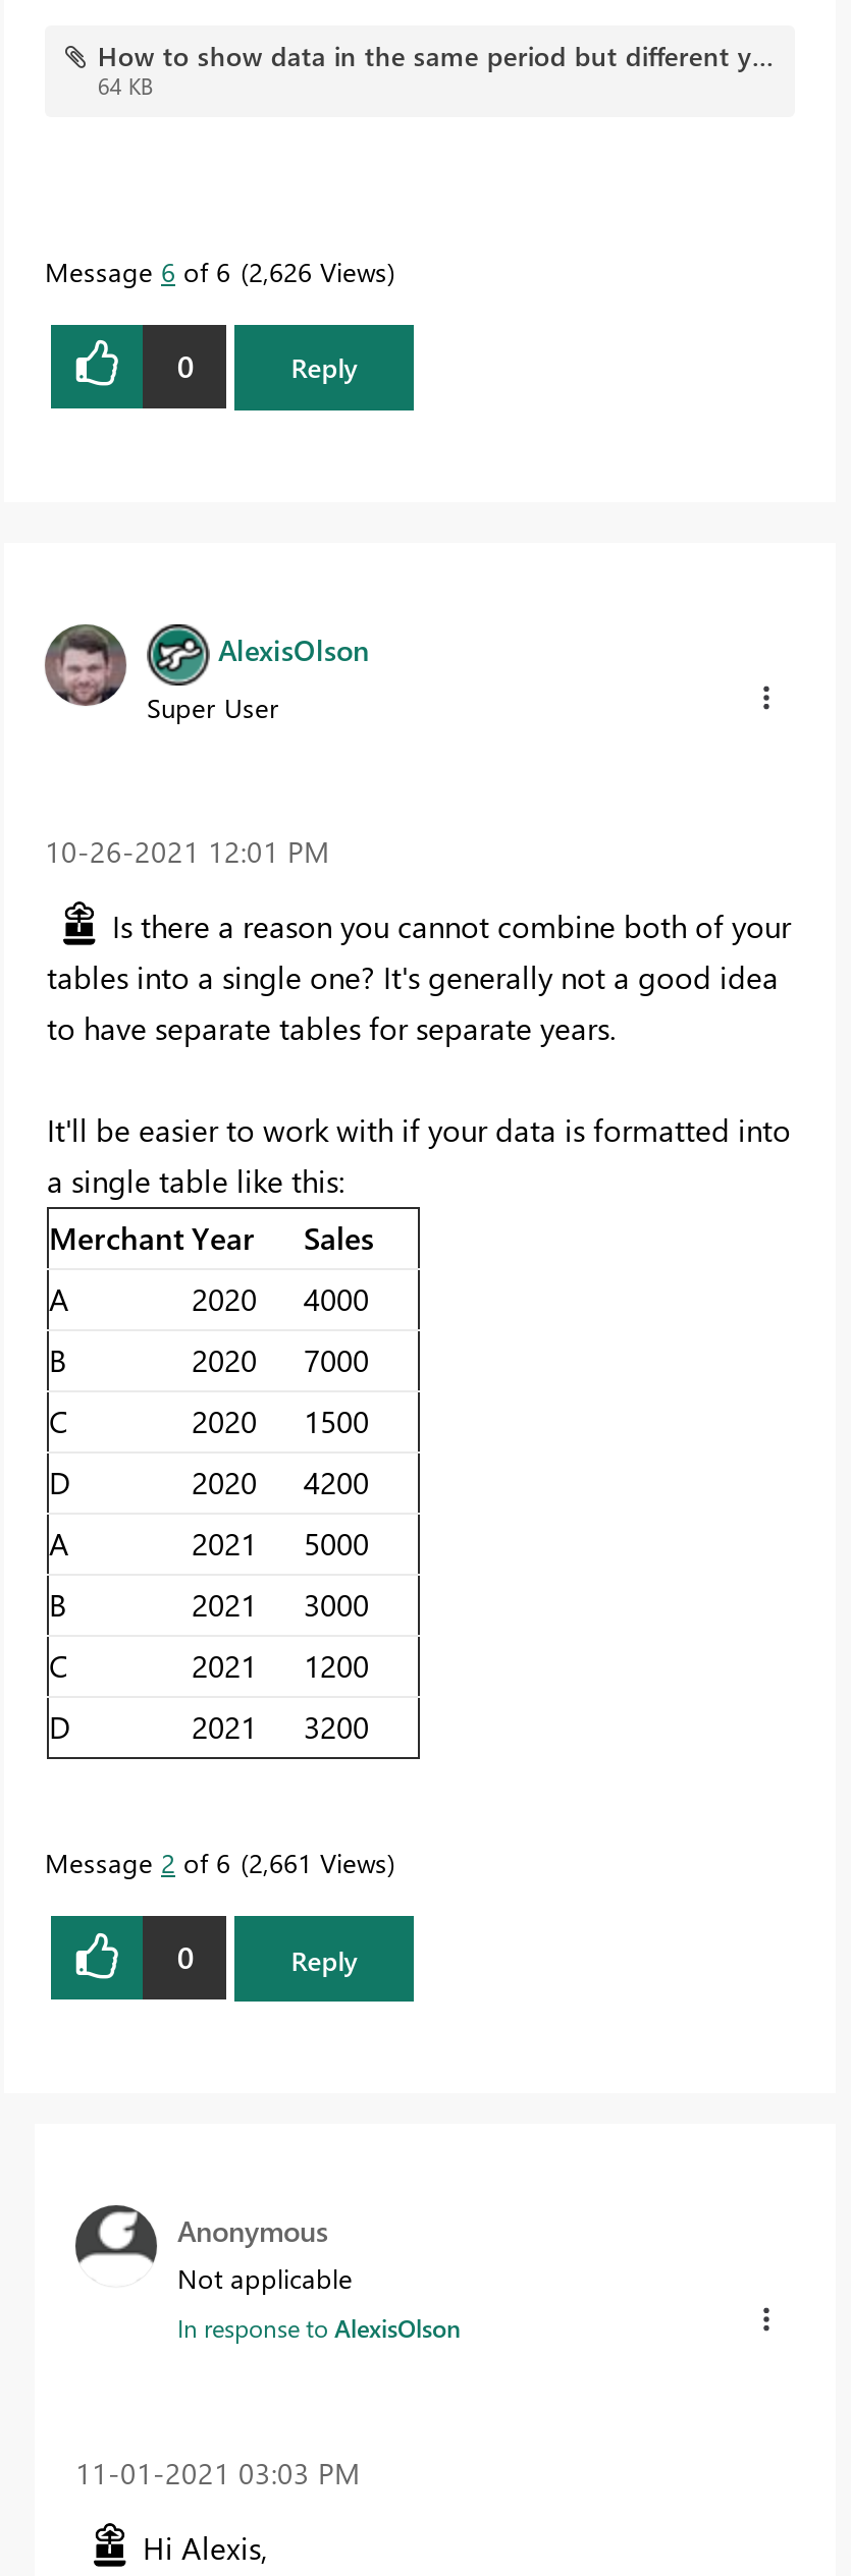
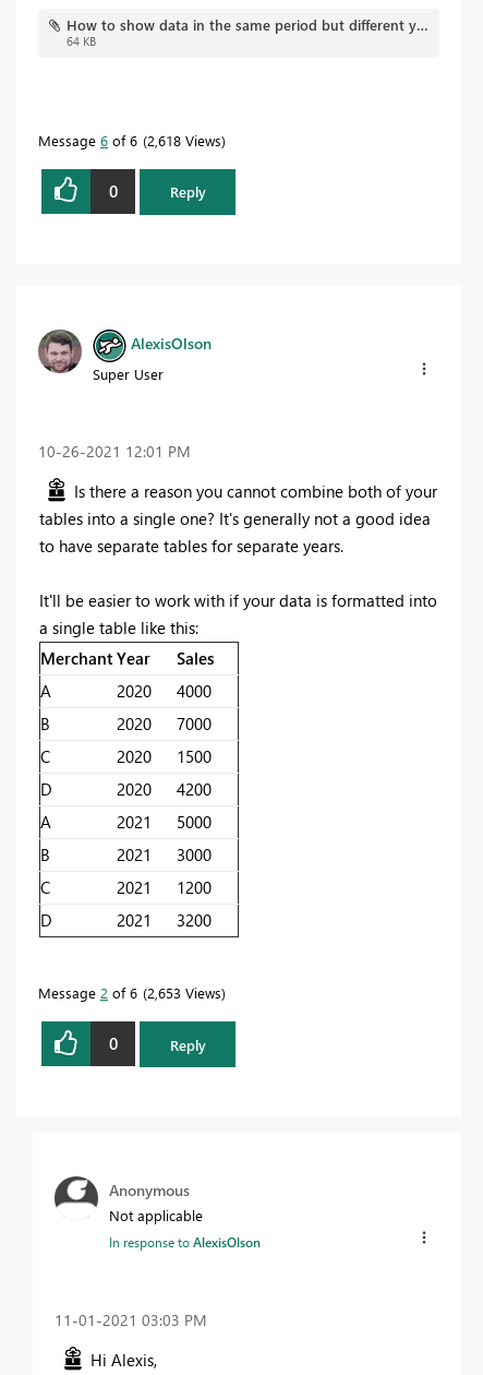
[45,253,387,287] Message 6 of 6 2,626 Views -> [38,130,221,149] Message 6 of 6 2,618 Views
[45,1844,387,1879] Message 2 of 6 2,661 Views -> [38,983,221,1002] Message 2 of 6 2,653 Views

